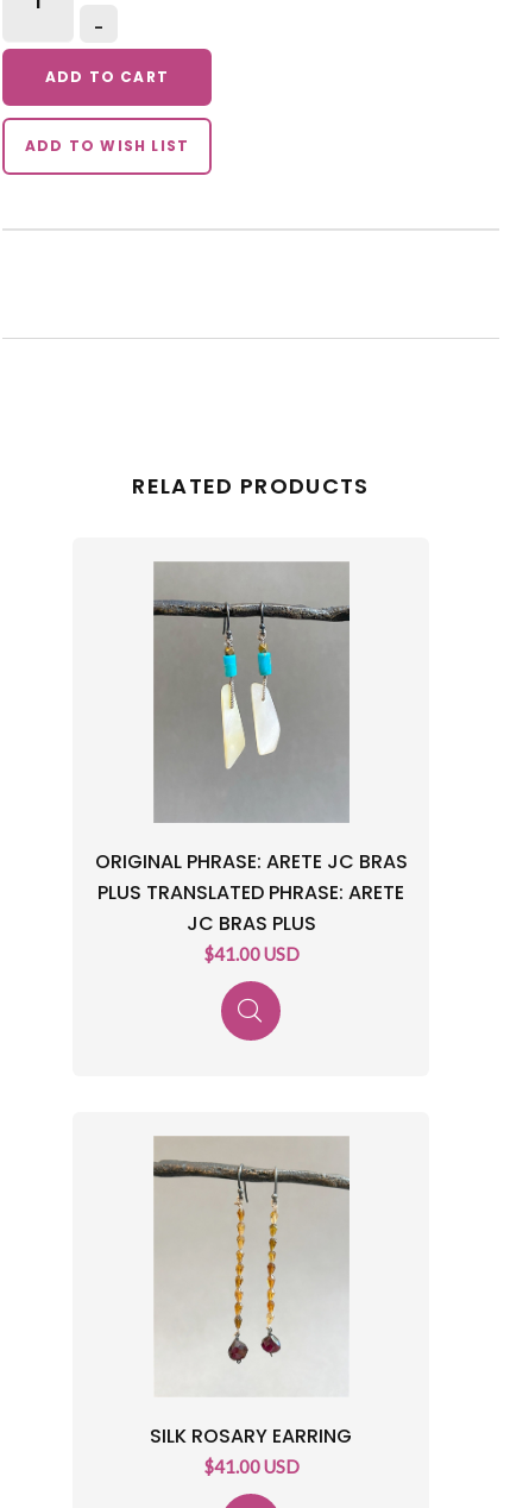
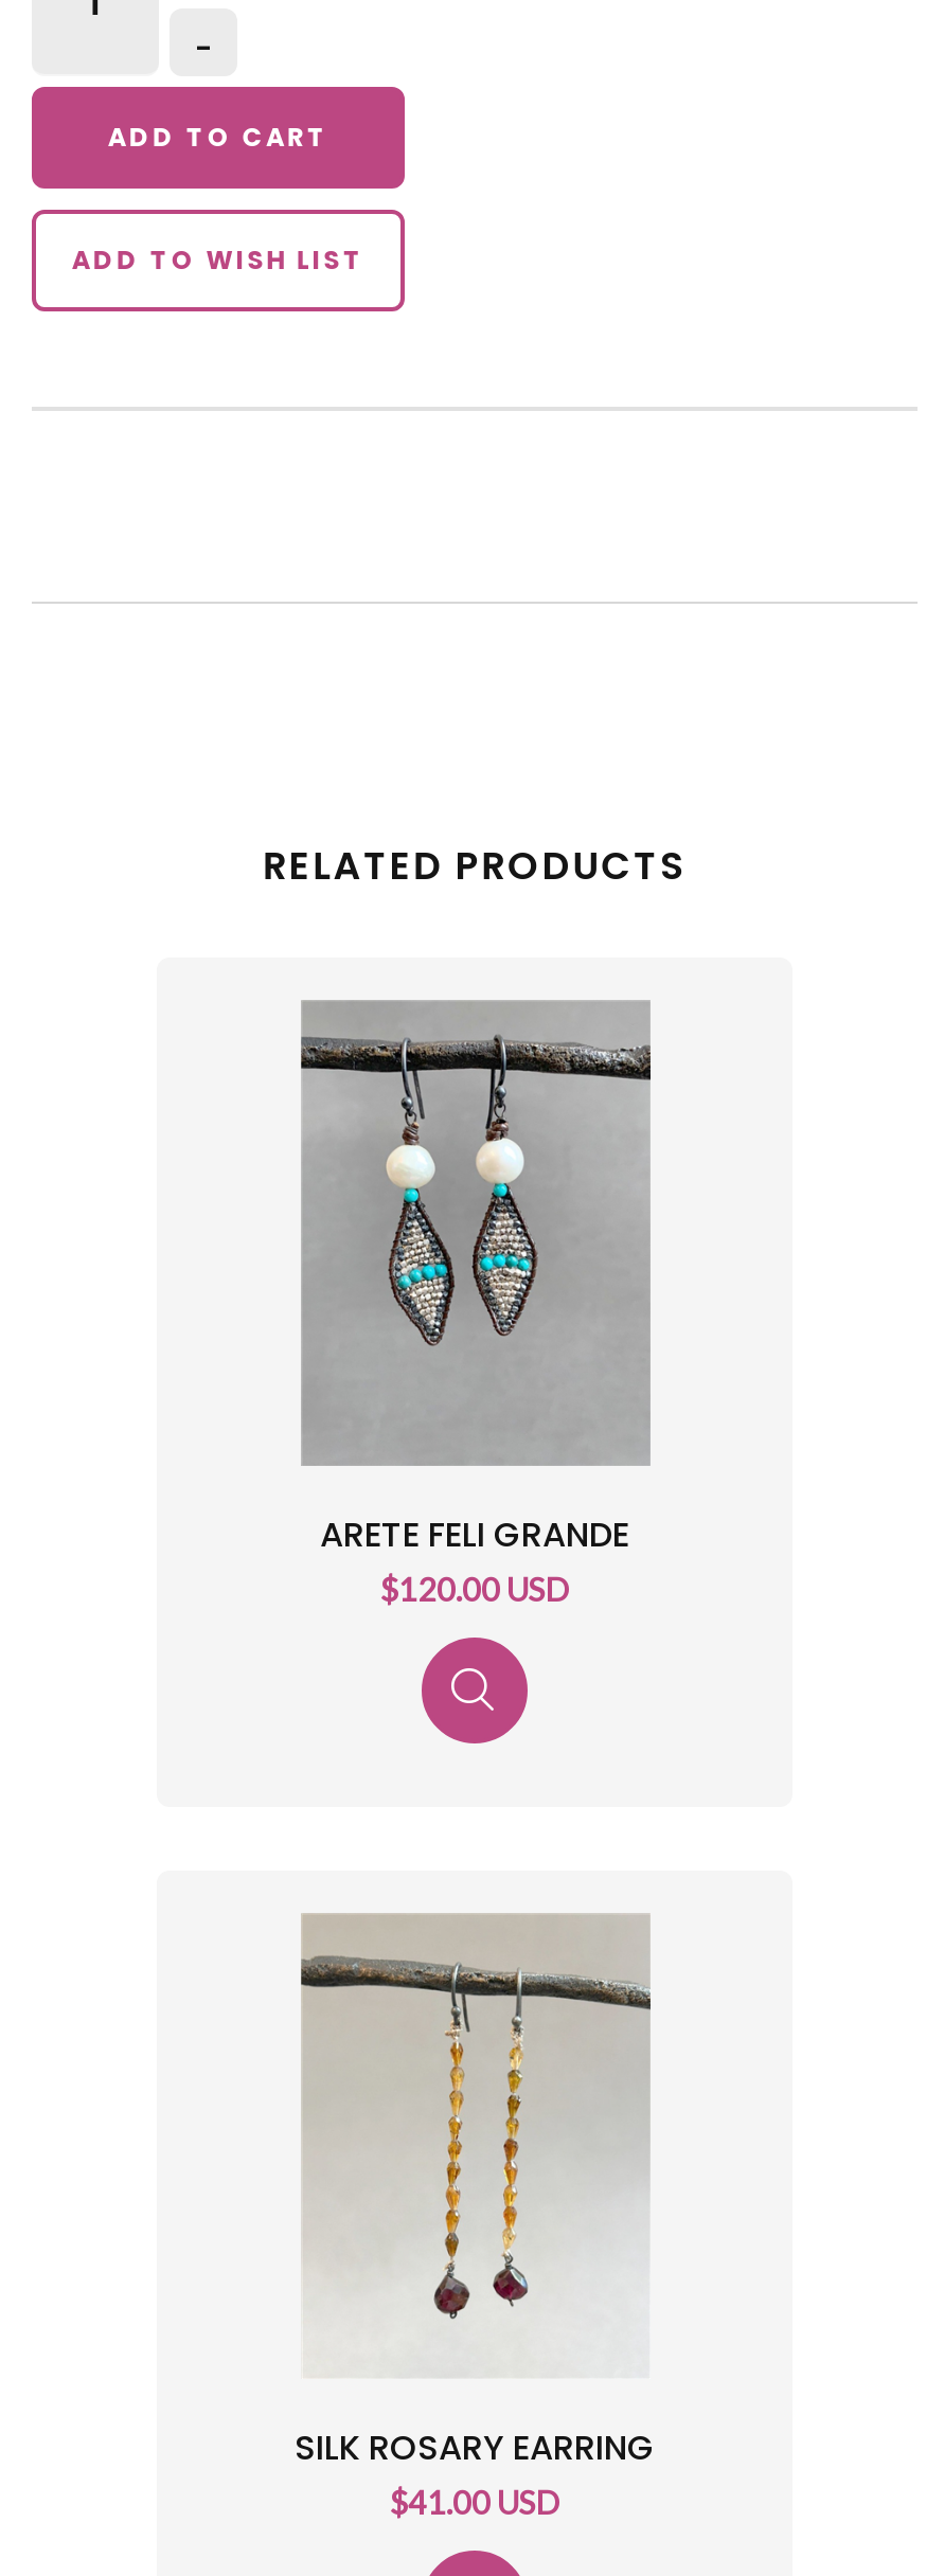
[153,582,351,768] [image] -> [301,1036,651,1366] [image]
[95,848,407,964] ORIGINAL PHRASE: ARETE JC BRAS | PLUS TRANSLATED PHRASE: ARETE | JC BRAS PLUS | $41.00 USD -> [320,1511,629,1607] ARETE FELI GRANDE | $120.00 USD

